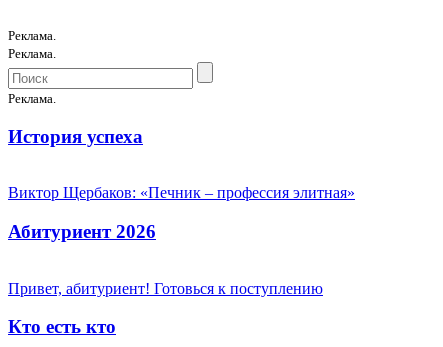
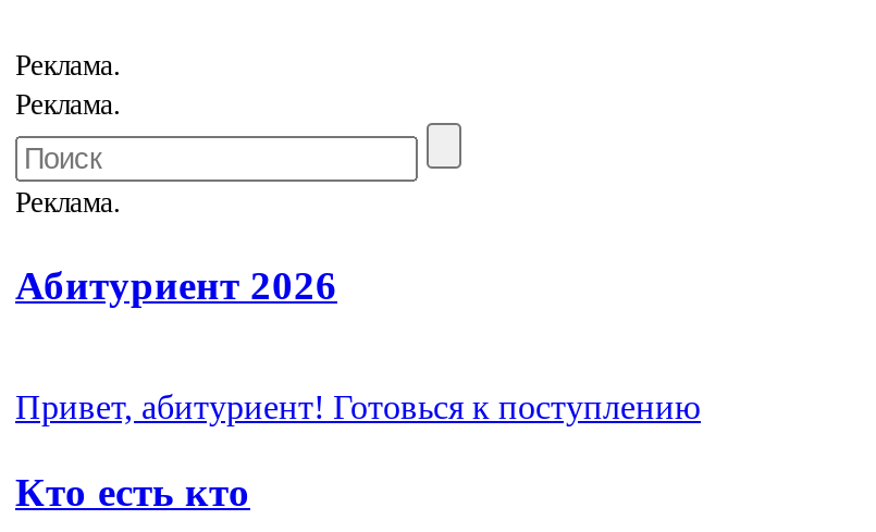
[8,126,355,201] История успеха | Виктор Щербаков: «Печник – профессия элитная» -> none

